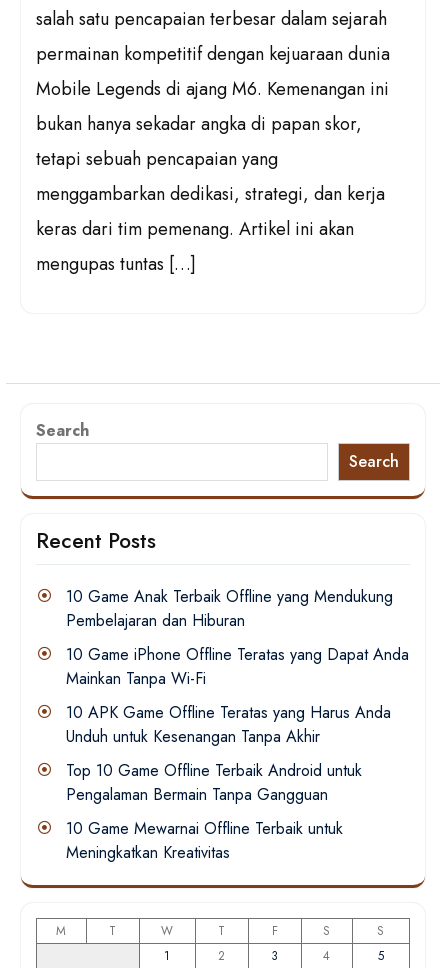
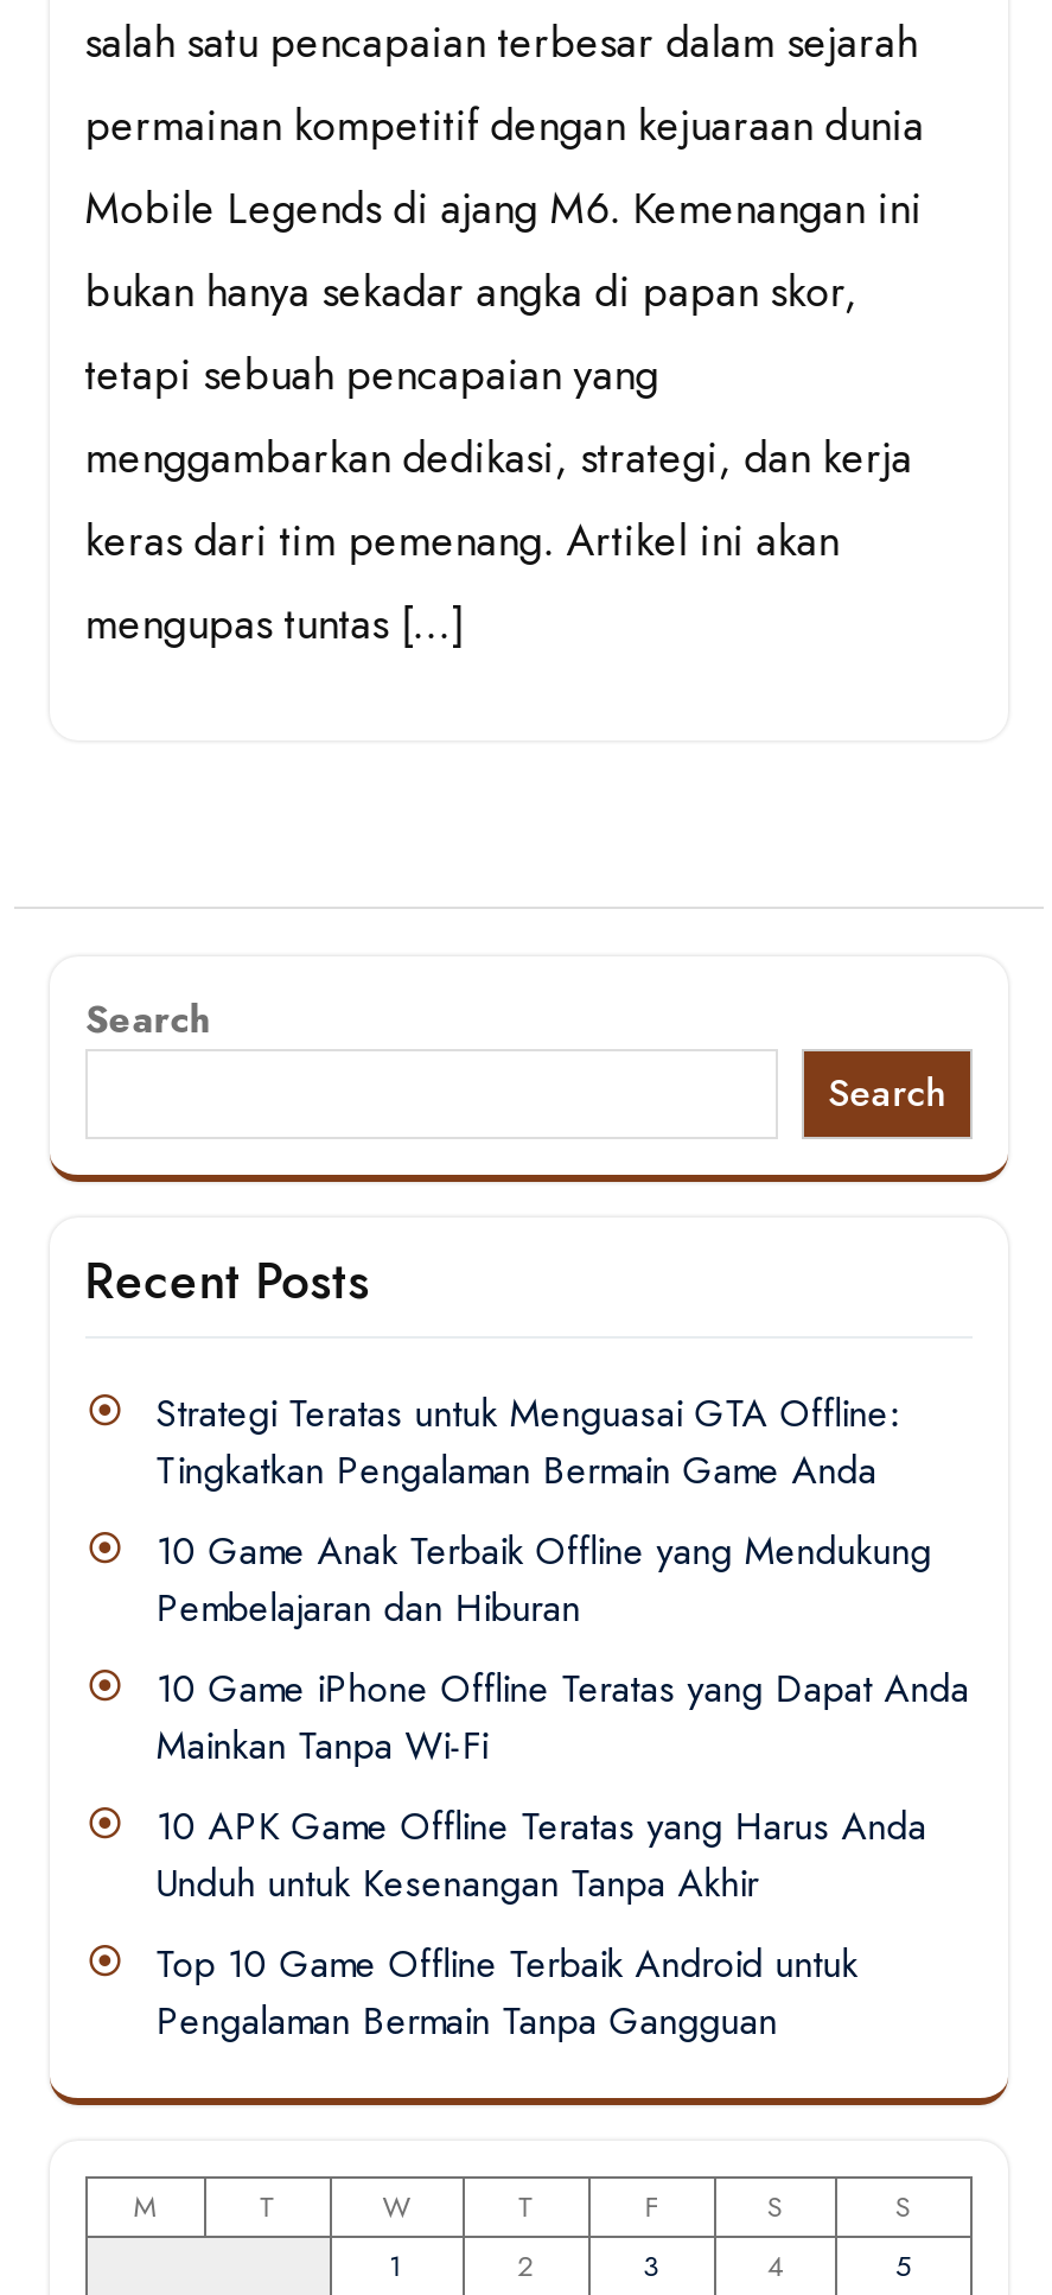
none -> [156,1385,901,1496] Strategi Teratas untuk Menguasai GTA Offline: | Tingkatkan Pengalaman Bermain Game Anda
moved [66,584,409,805] -> [156,1522,969,2047]: 10 Game Anak Terbaik Offline yang Mendukung | Pembelajaran dan Hiburan | 10 Game iPhone Offline Teratas yang Dapat Anda | Mainkan Tanpa Wi-Fi | 10 APK Game Offline Teratas yang Harus Anda | Unduh untuk Kesenangan Tanpa Akhir | Top 10 Game Offline Terbaik Android untuk | Pengalaman Bermain Tanpa Gangguan
[66,816,343,863] 10 Game Mewarnai Offline Terbaik untuk | Meningkatkan Kreativitas -> none

